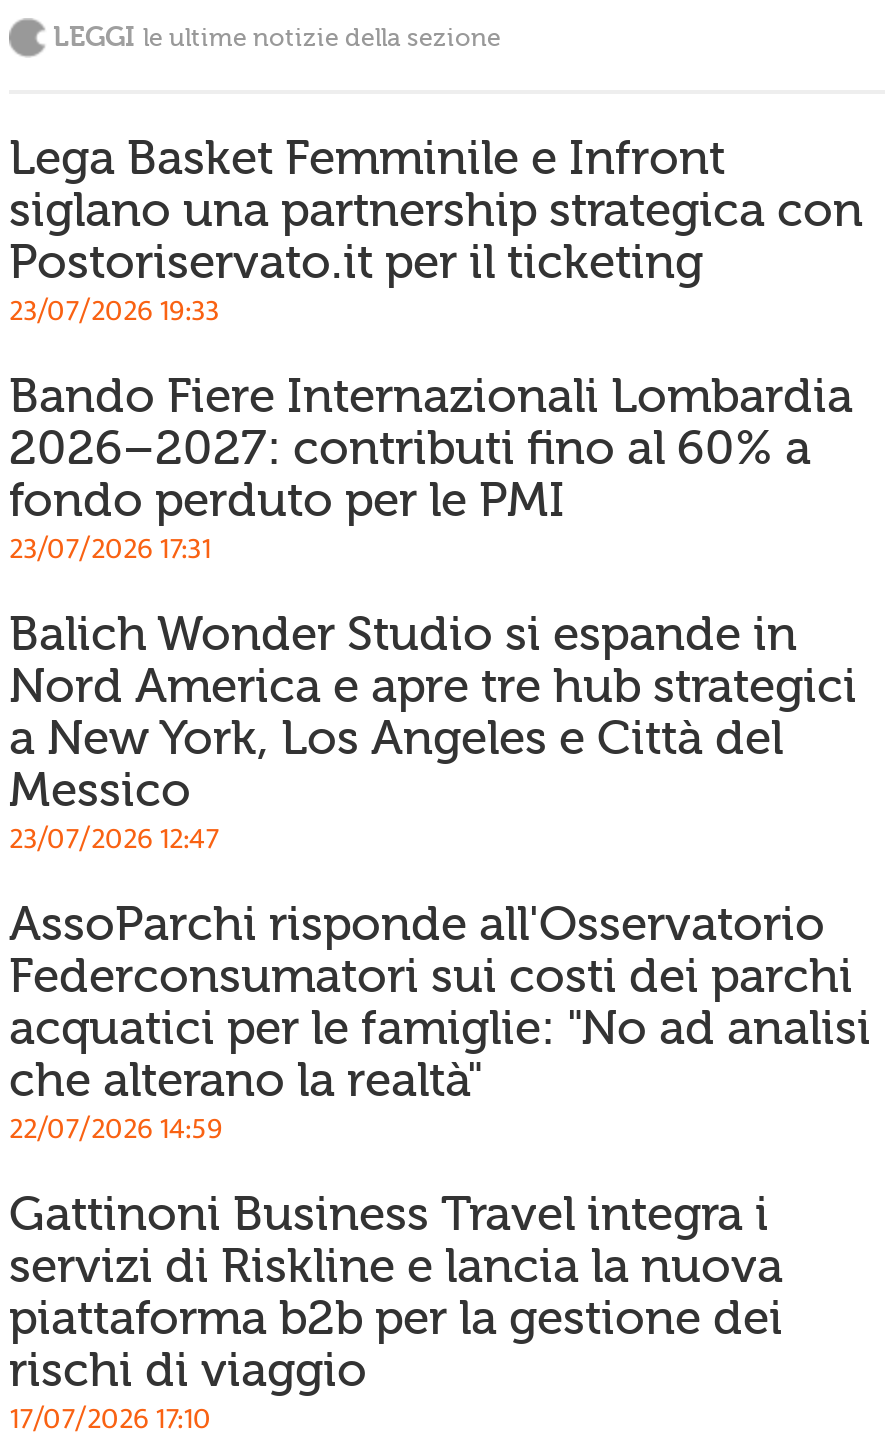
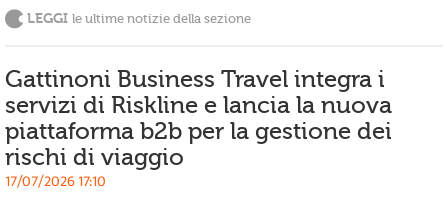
[9,133,871,1155] Lega Basket Femminile e Infront | siglano una partnership strategica con | Postoriservato.it per il ticketing | 23/07/2026 19:33 | Bando Fiere Internazionali Lombardia | 2026–2027: contributi fino al 60% a | fondo perduto per le PMI | 23/07/2026 17:31 | Balich Wonder Studio si espande in | Nord America e apre tre hub strategici | a New York, Los Angeles e Città del | Messico | 23/07/2026 12:47 | AssoParchi risponde all'Osservatorio | Federconsumatori sui costi dei parchi | acquatici per le famiglie: "No ad analisi | che alterano la realtà" | 22/07/2026 14:59 -> none

